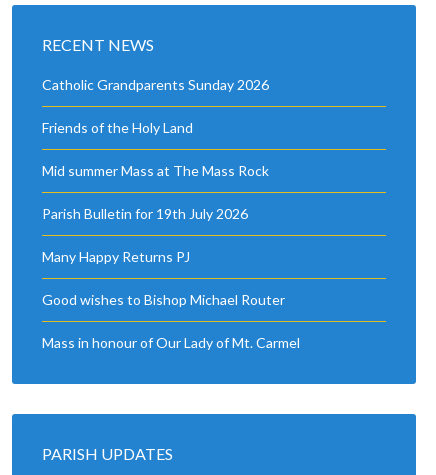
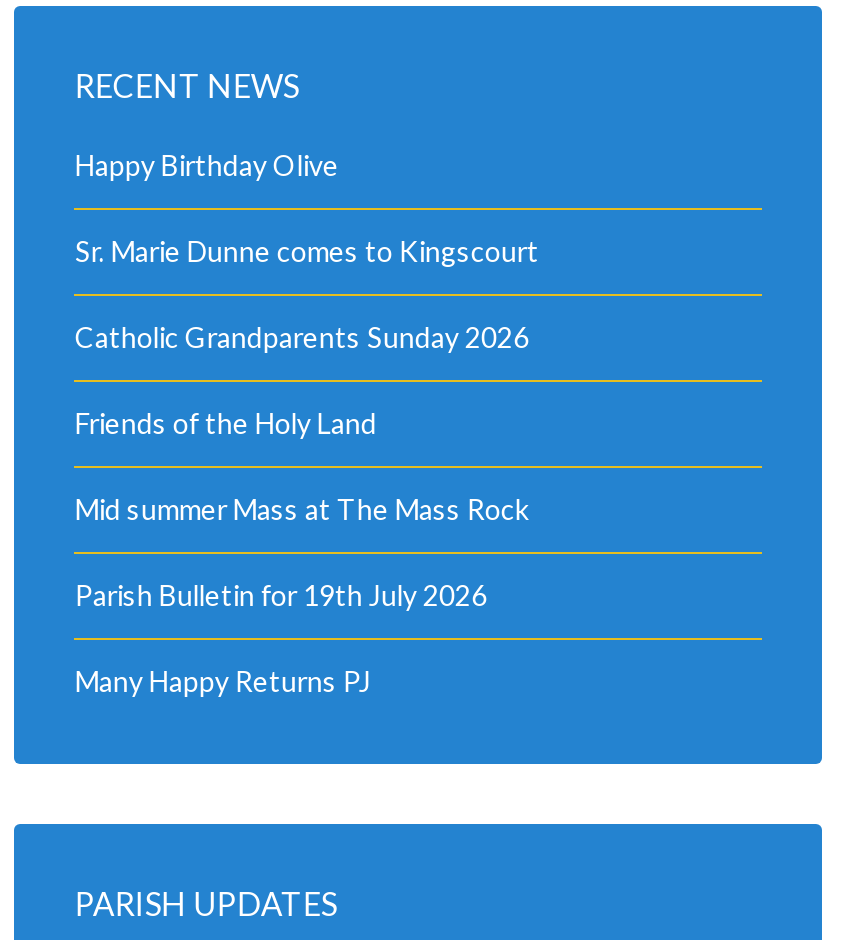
none -> [75,148,539,268] Happy Birthday Olive | Sr. Marie Dunne comes to Kingscourt
moved [42,76,269,265] -> [75,320,529,698]: Catholic Grandparents Sunday 2026 | Friends of the Holy Land | Mid summer Mass at The Mass Rock | Parish Bulletin for 19th July 2026 | Many Happy Returns PJ
[42,291,300,351] Good wishes to Bishop Michael Router | Mass in honour of Our Lady of Mt. Carmel -> none

